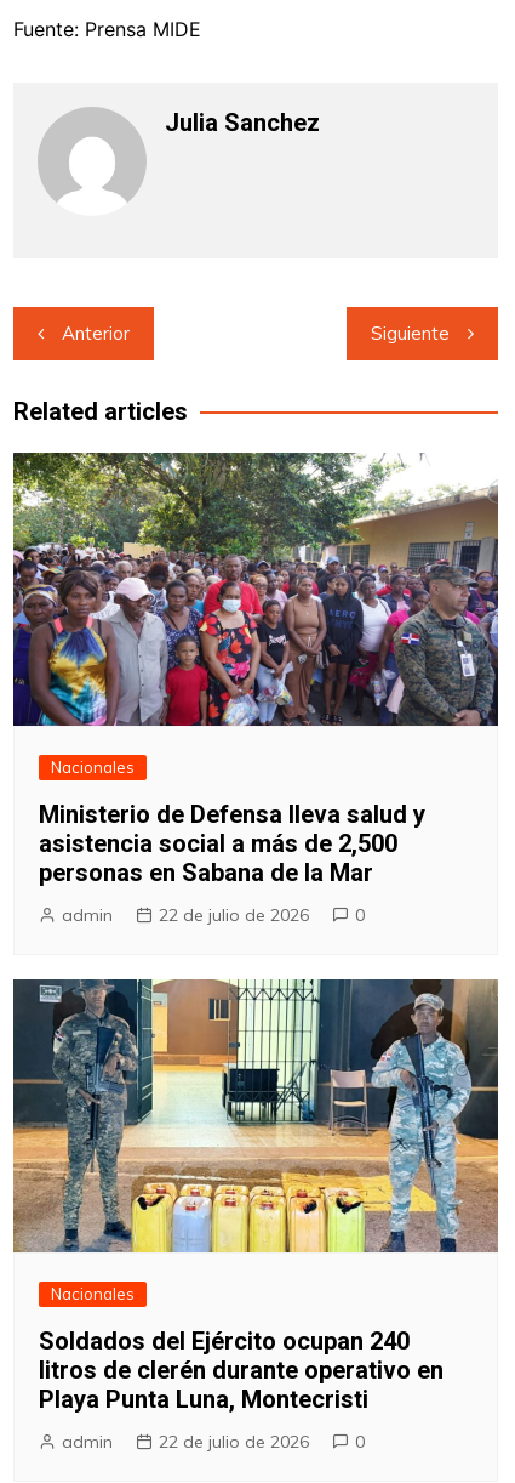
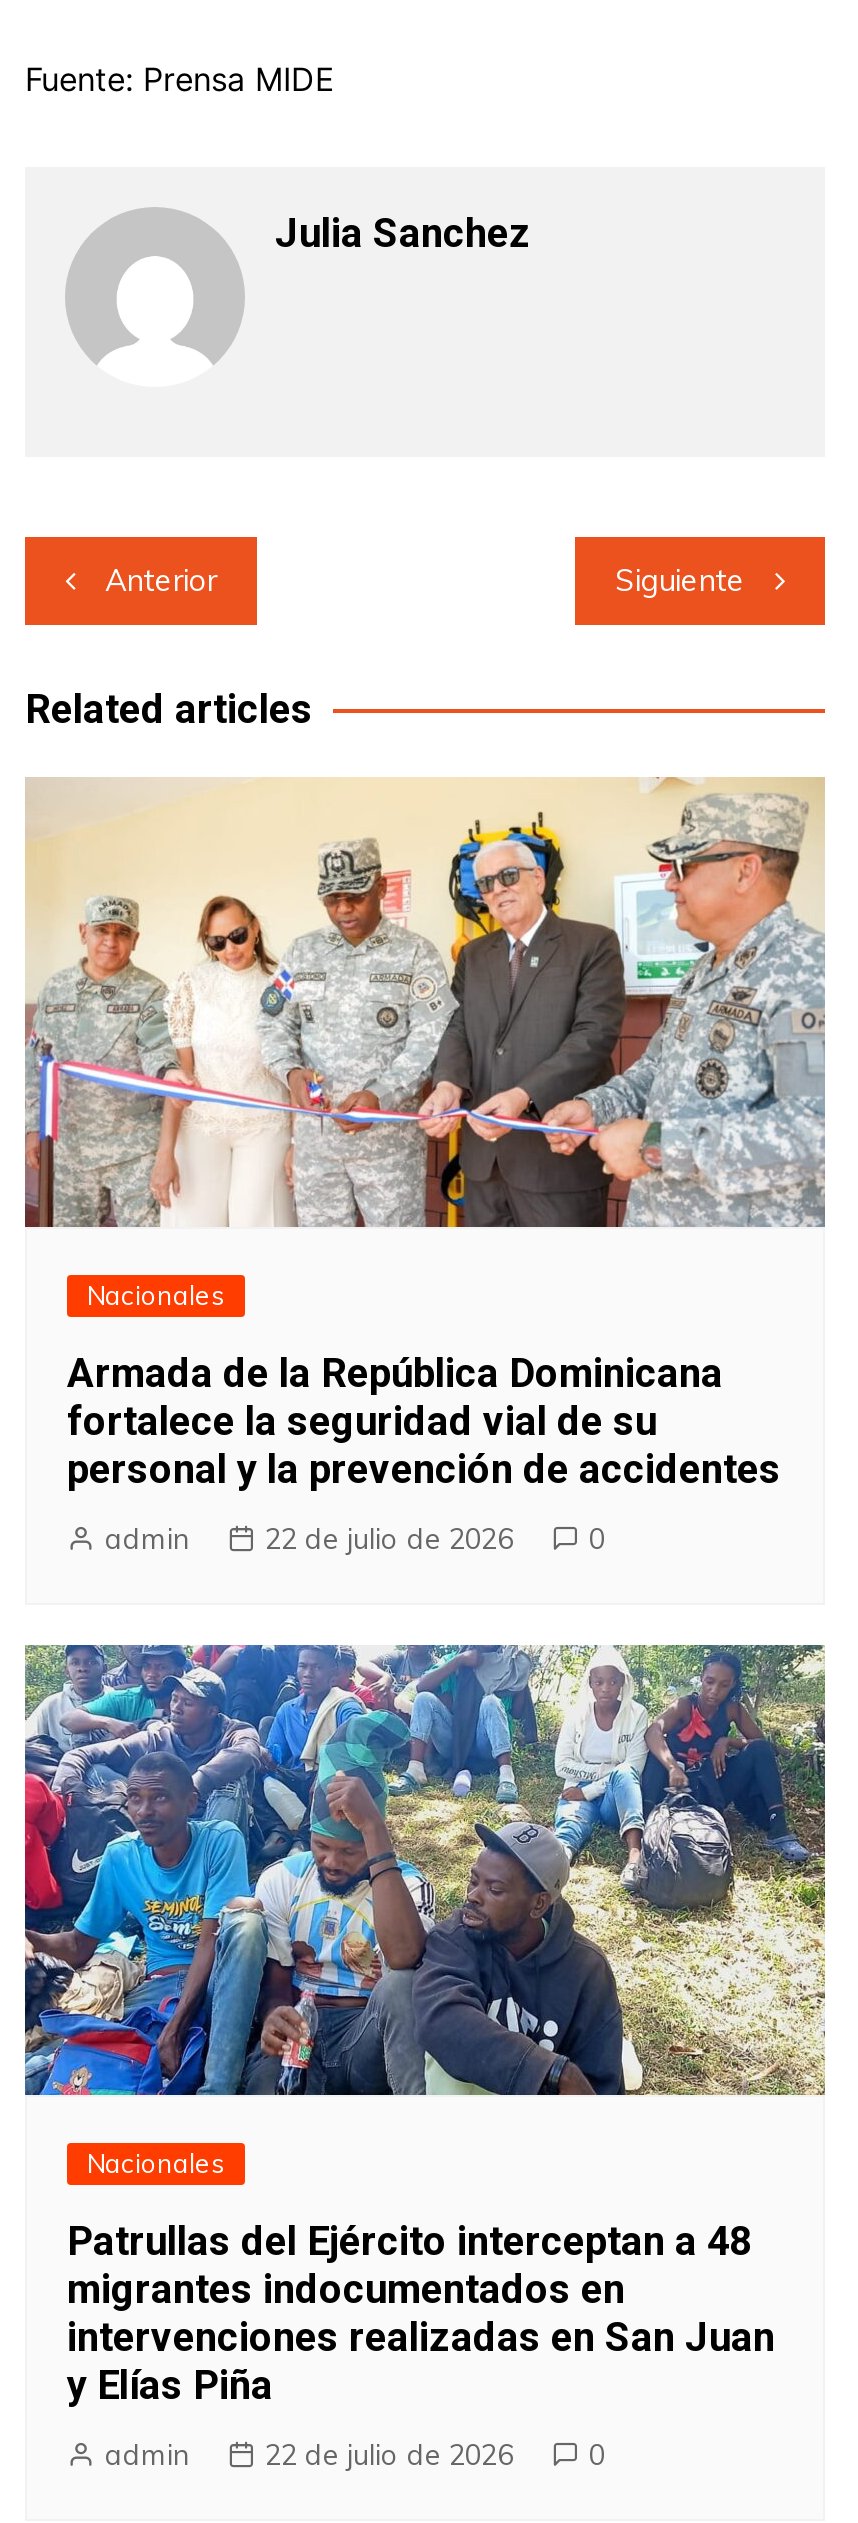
[12,451,499,727] [image] -> [23,775,827,1229] [image]
[39,800,425,887] Ministerio de Defensa lleva salud y | asistencia social a más de 2,500 | personas en Sabana de la Mar -> [67,1349,781,1493] Armada de la República Dominicana | fortalece la seguridad vial de su | personal y la prevención de accidentes
[12,978,499,1254] [image] -> [23,1643,827,2097] [image]
[39,1327,444,1414] Soldados del Ejército ocupan 240 | litros de clerén durante operativo en | Playa Punta Luna, Montecristi -> [67,2217,775,2409] Patrullas del Ejército interceptan a 48 | migrantes indocumentados en | intervenciones realizadas en San Juan | y Elías Piña

